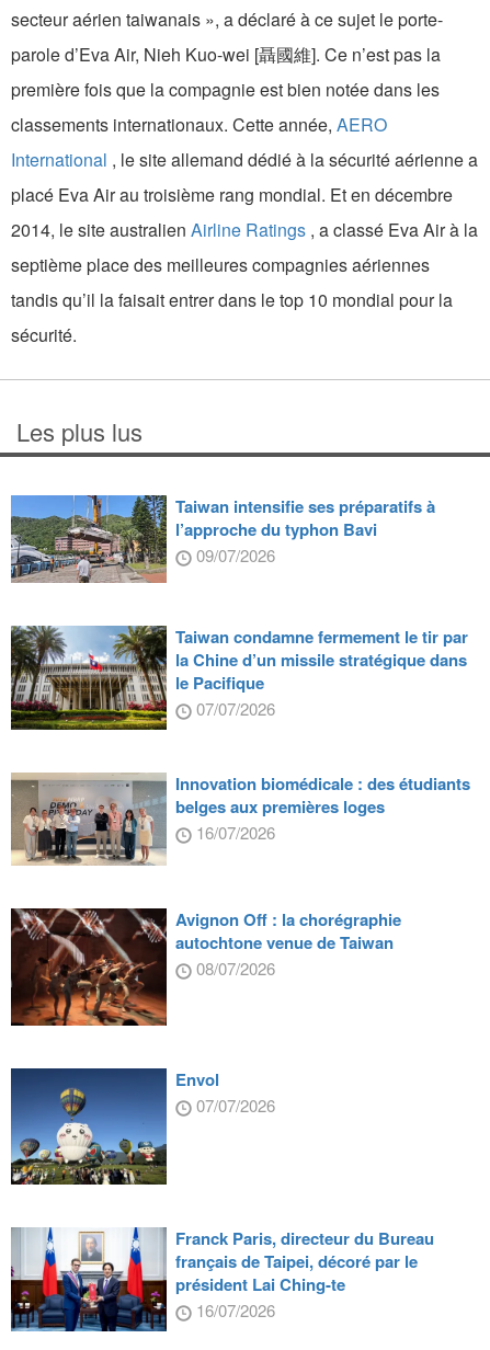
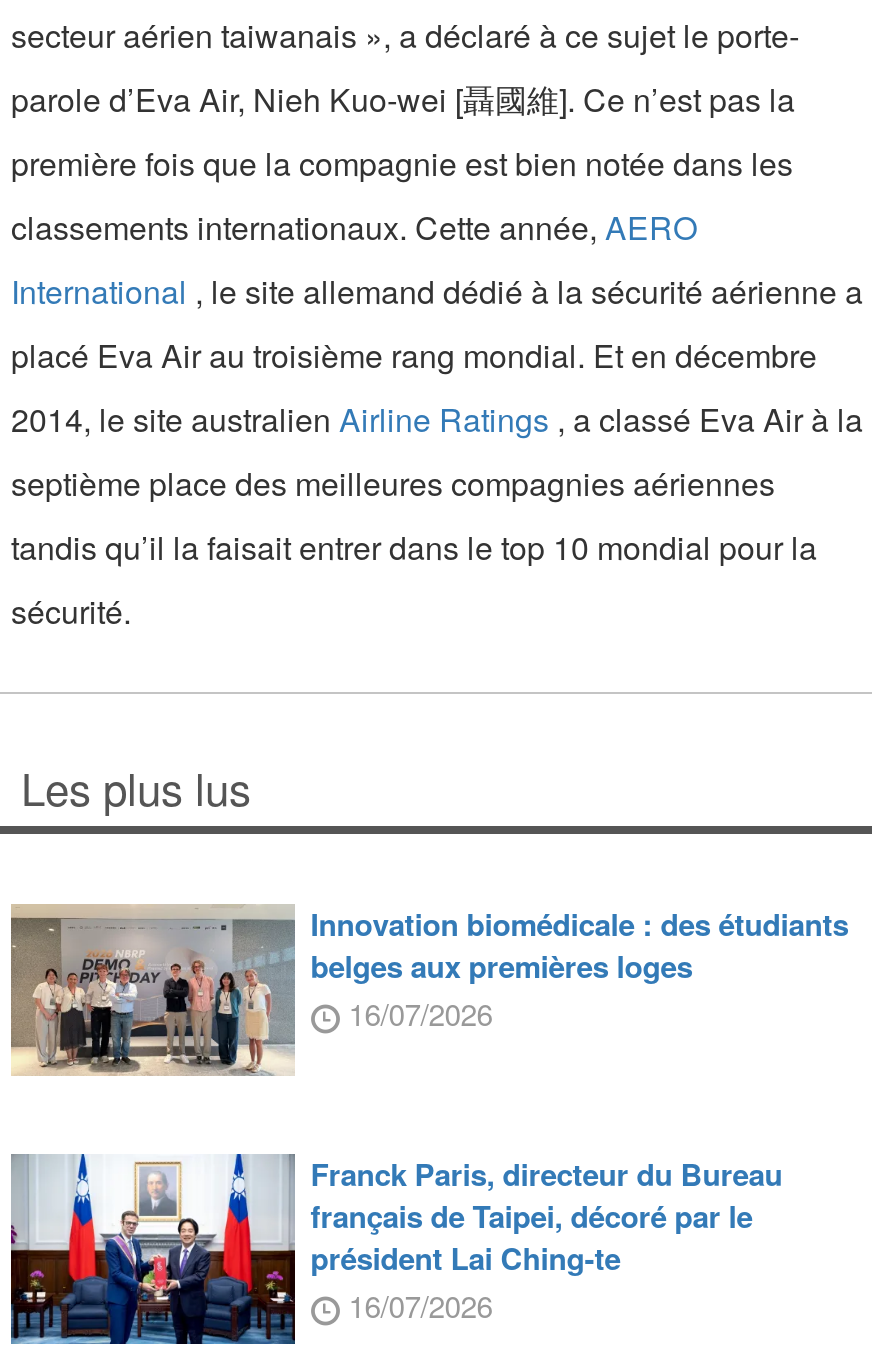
[10,494,468,720] [image] | Taiwan intensifie ses préparatifs à | l’approche du typhon Bavi | 09/07/2026 | Taiwan condamne fermement le tir par | la Chine d’un missile stratégique dans | le Pacifique | 07/07/2026 -> none
[10,625,168,733] [image] -> none
[10,907,401,1027] [image] | Avignon Off : la chorégraphie | autochtone venue de Taiwan | 08/07/2026 -> none
[10,1067,275,1186] [image] | Envol | 07/07/2026 -> none

